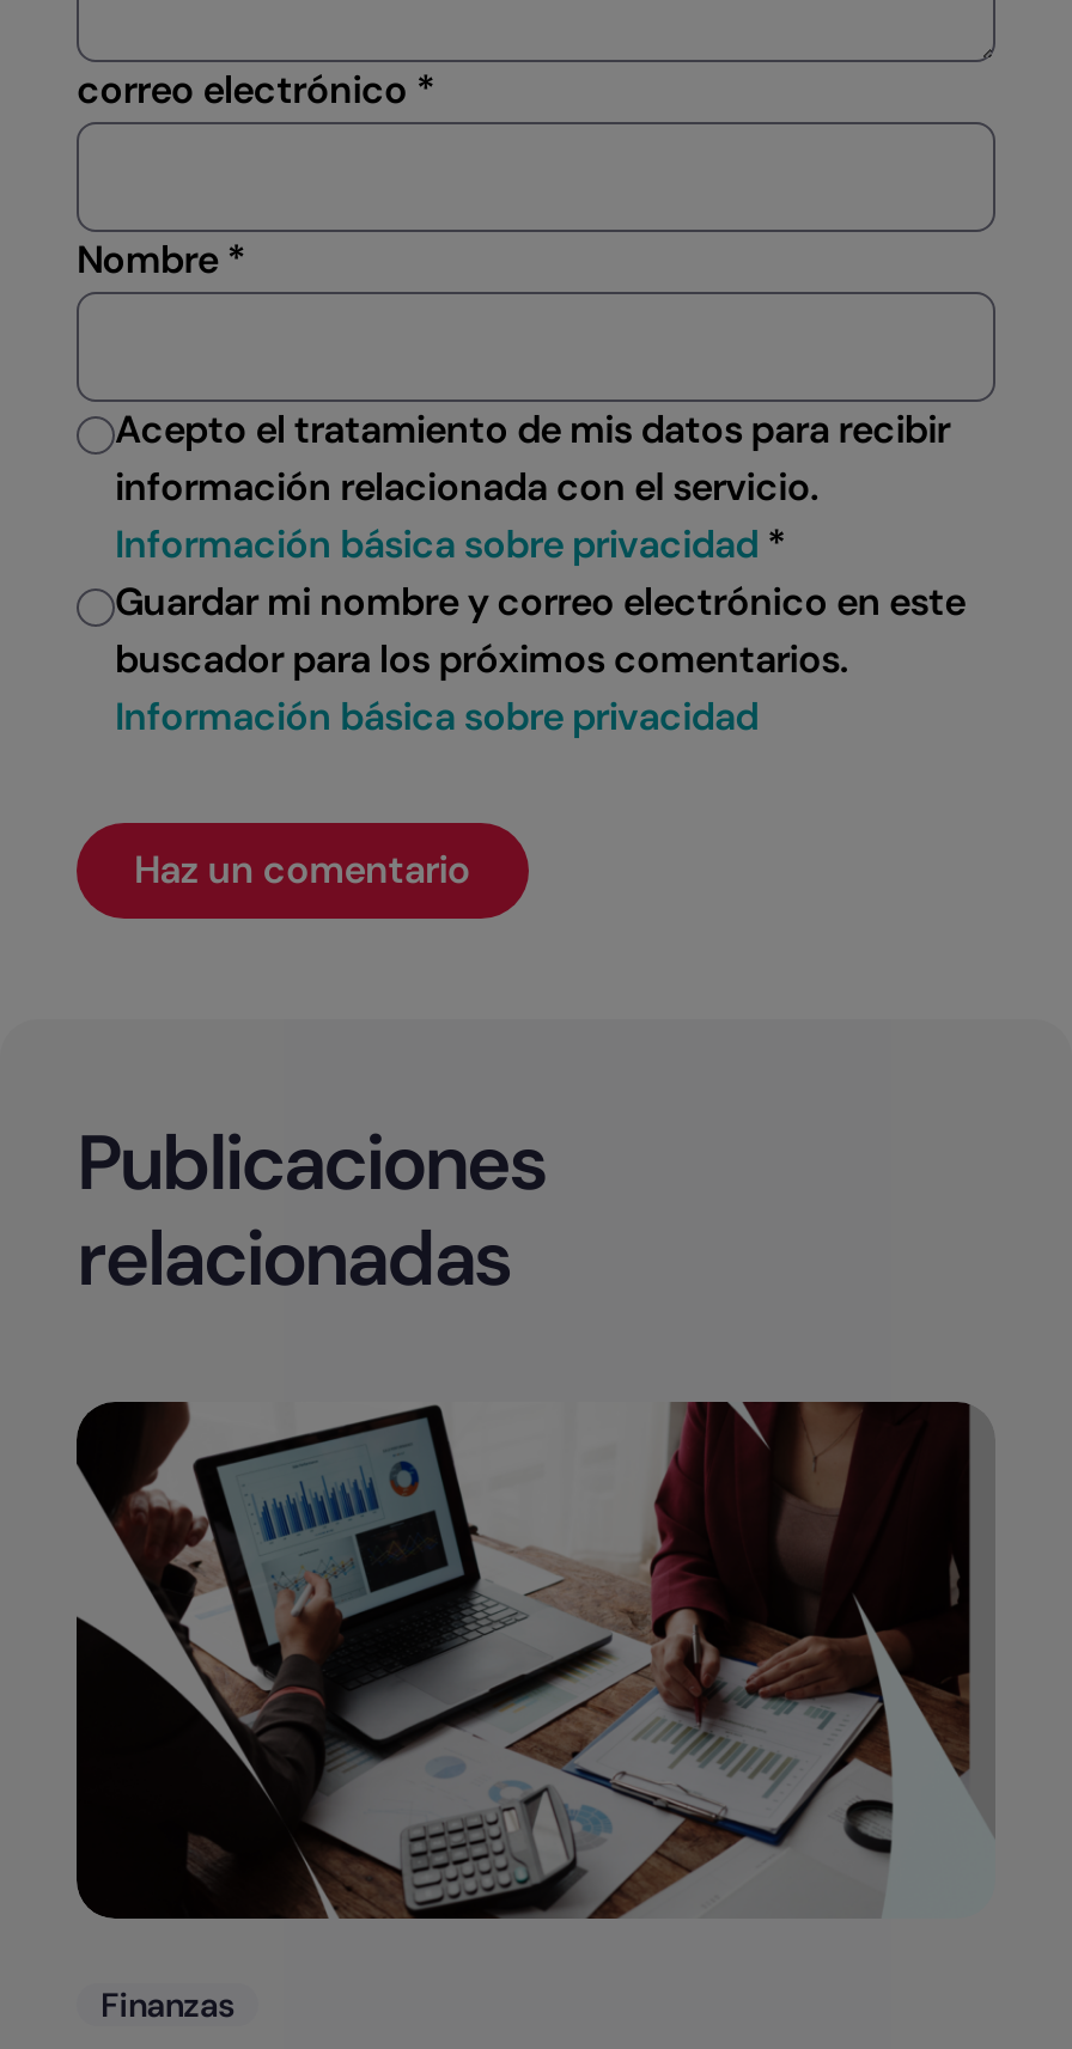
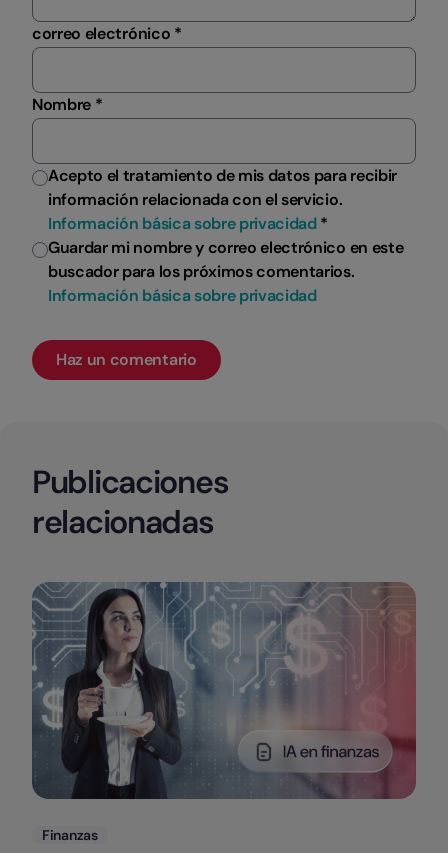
[74,1399,995,1921] [image] -> [31,581,417,800] [image]

